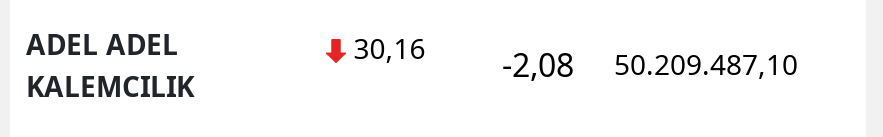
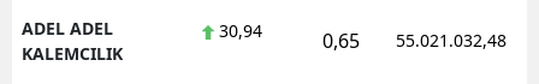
[354,29,426,67] 30,16 -> [219,19,262,42] 30,94
[502,43,574,87] -2,08 -> [322,28,360,54] 0,65
[614,45,798,83] 50.209.487,10 -> [396,29,507,52] 55.021.032,48

